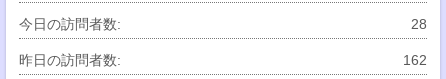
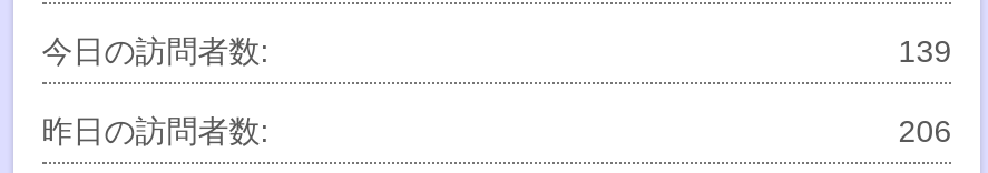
[411,15,427,31] 28 -> [898,34,952,70] 139
[403,51,427,67] 162 -> [898,114,952,150] 206

